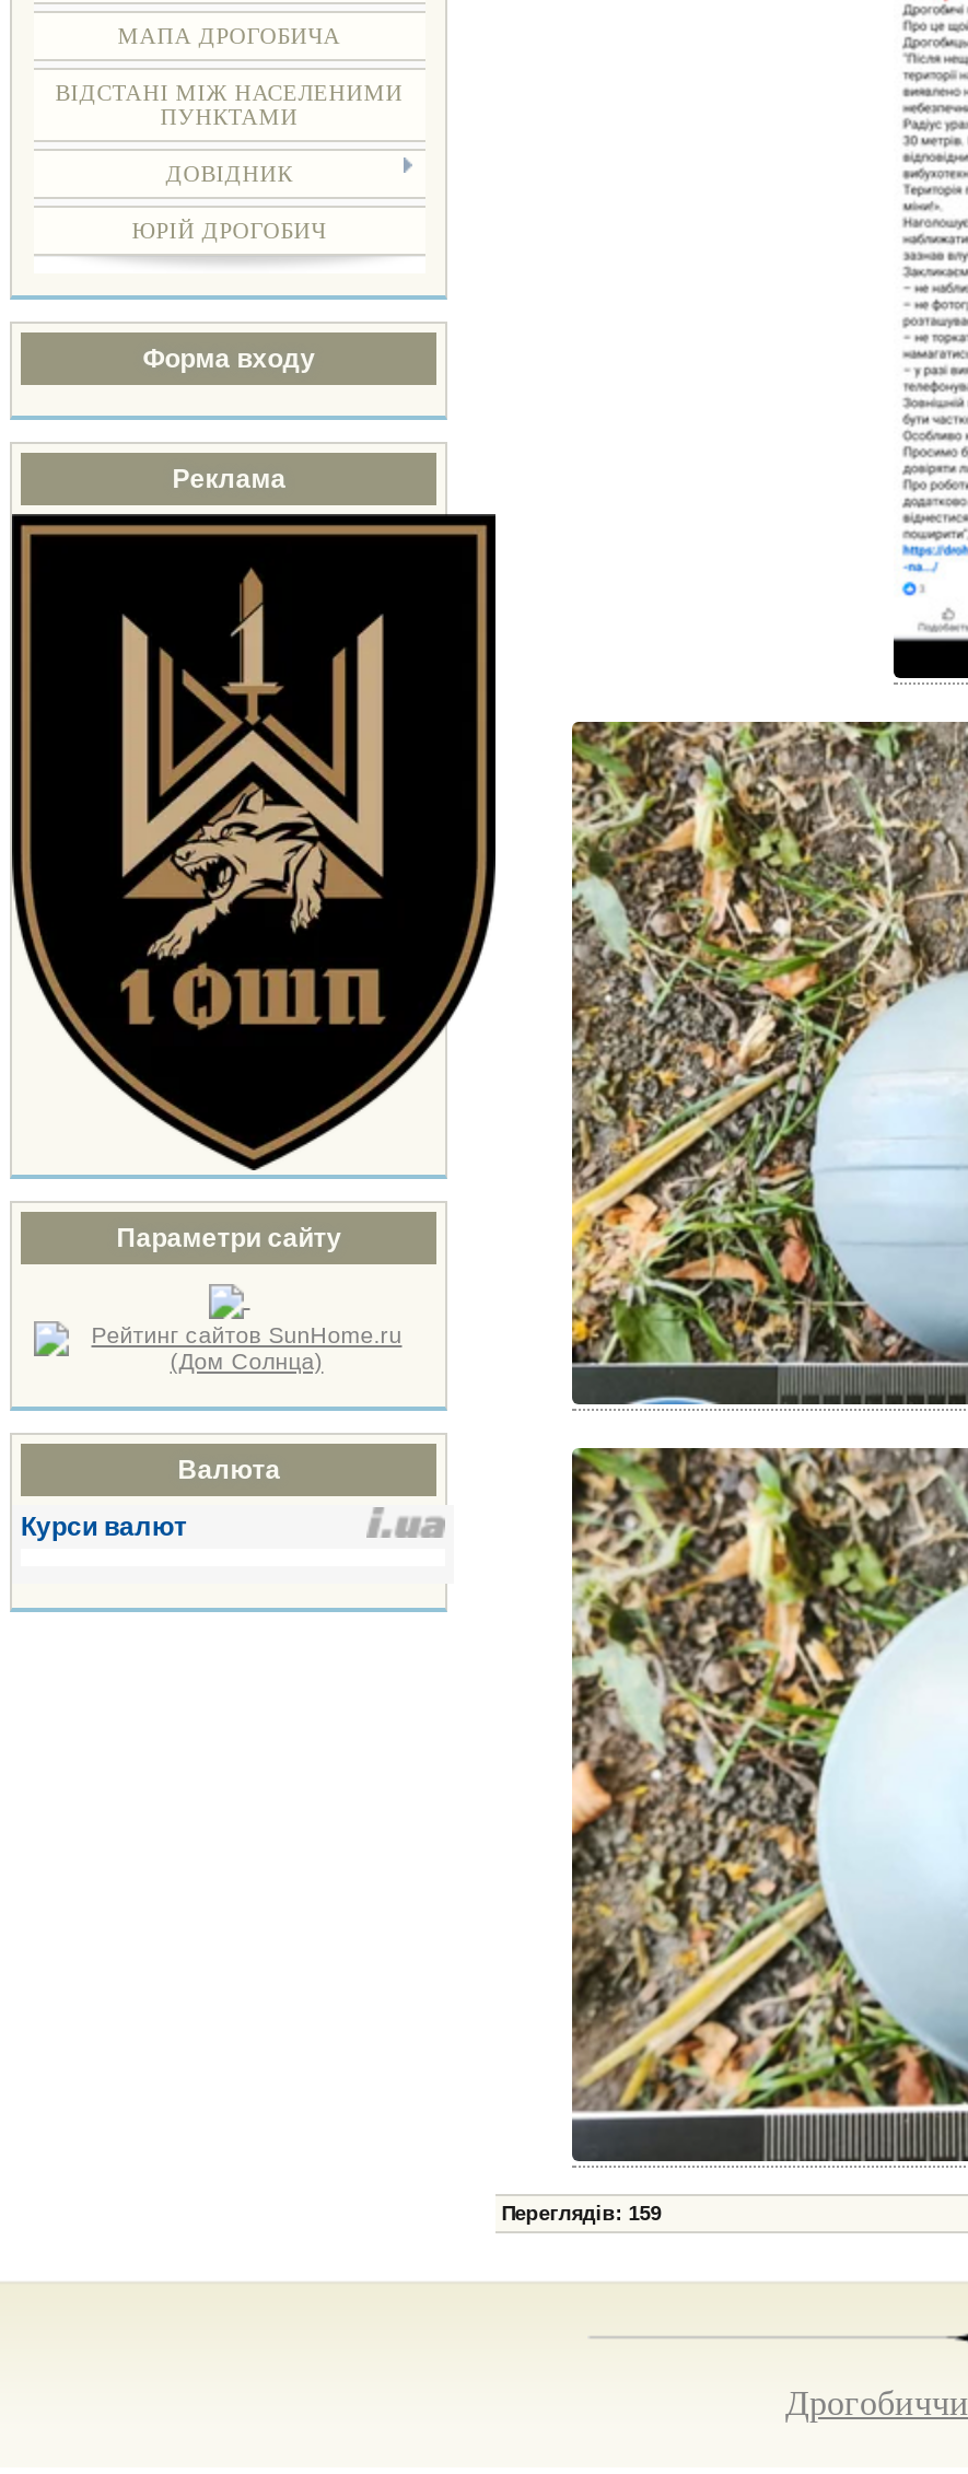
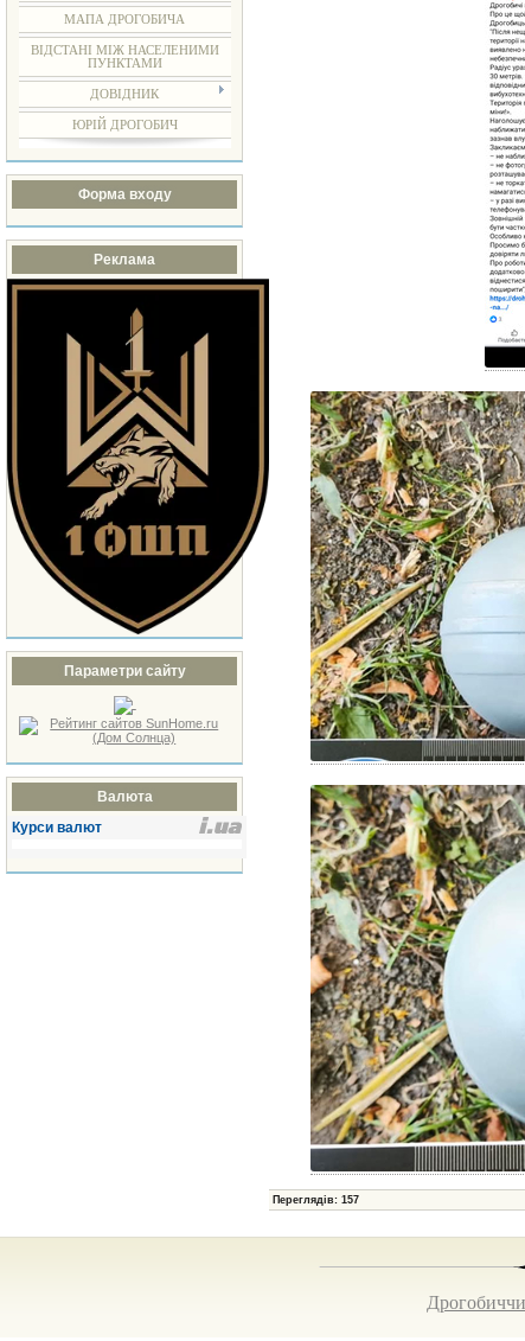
[501,2202,661,2224] Переглядів: 159 -> [272,1194,359,1205] Переглядів: 157

